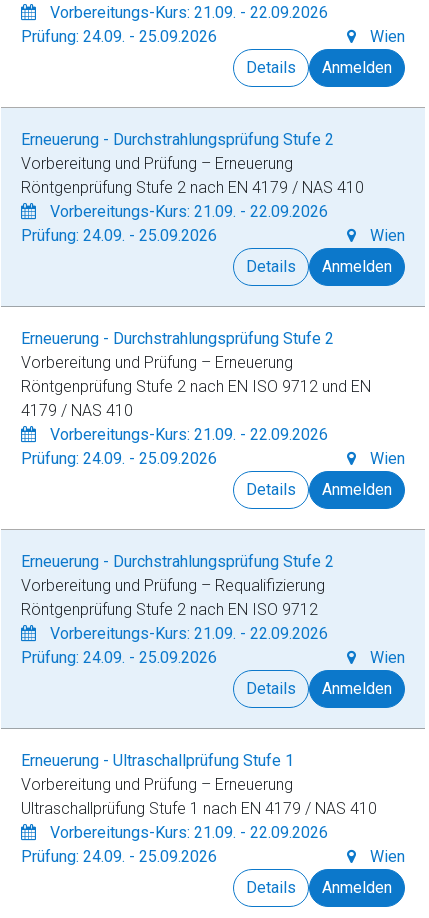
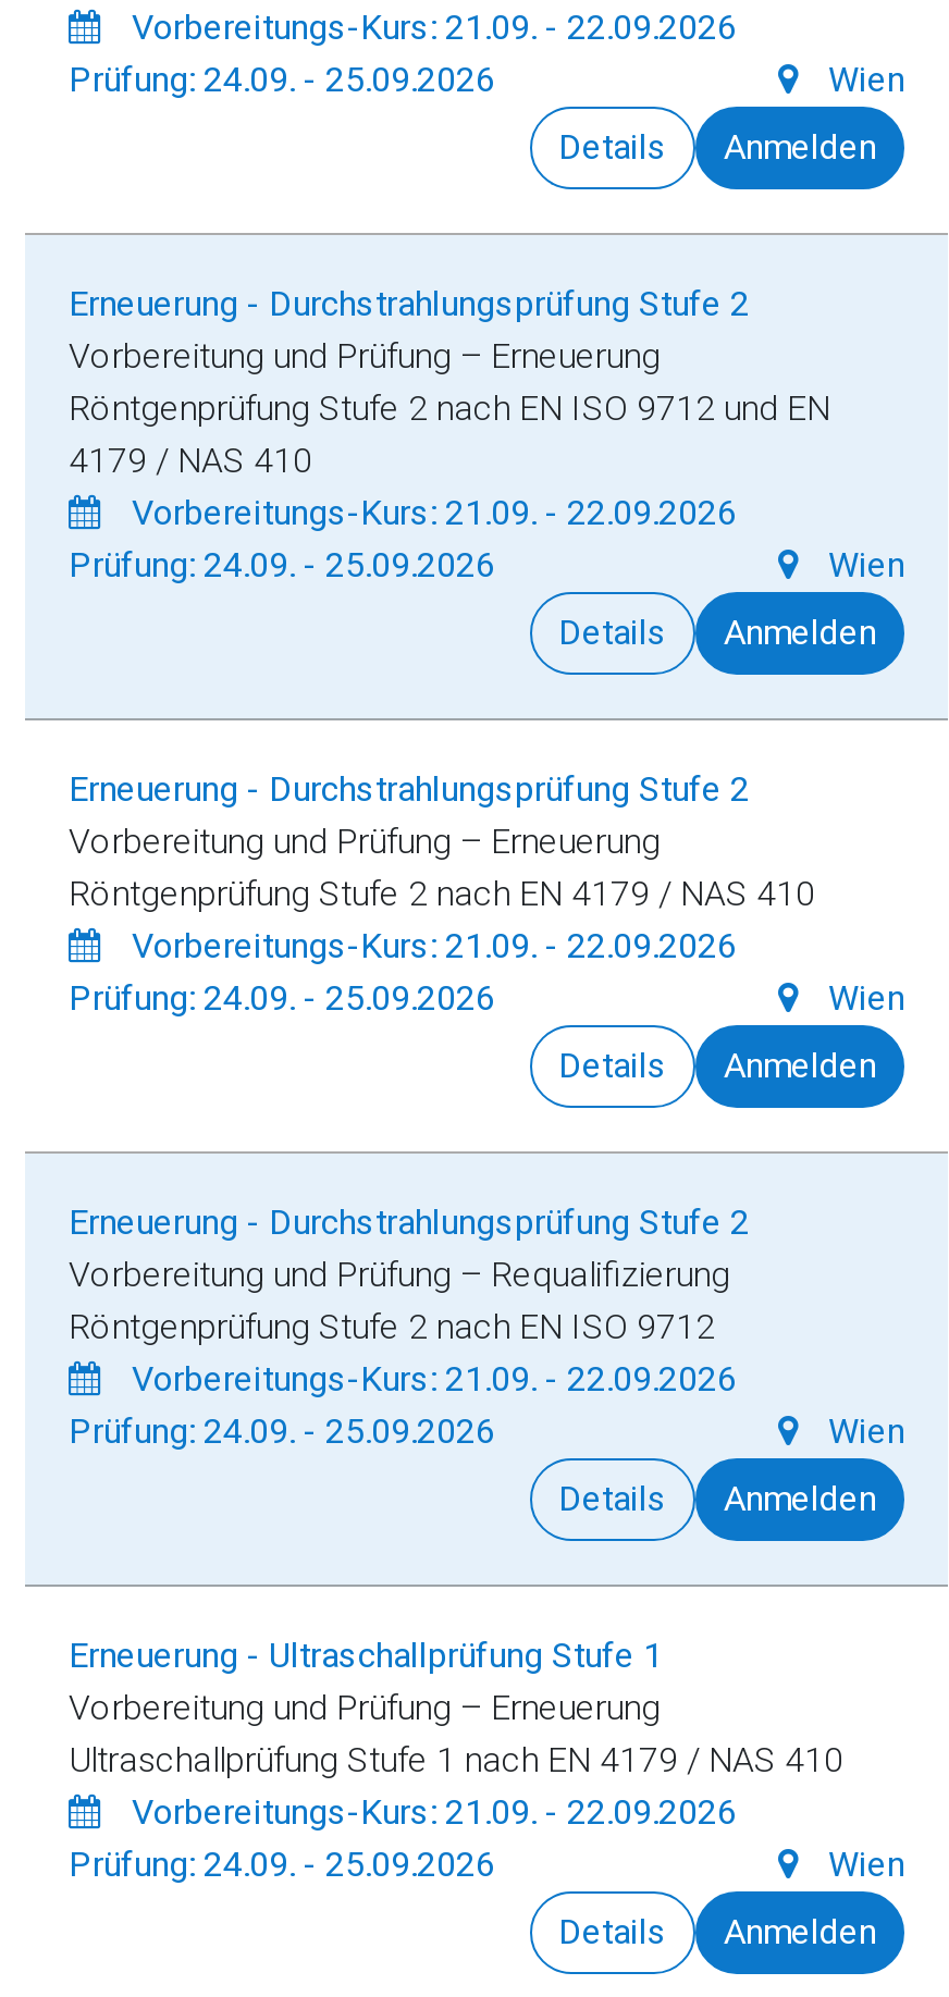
moved [21,178,364,197] -> [69,873,815,914]: Röntgenprüfung Stufe 2 nach EN 4179 / NAS 410
moved [21,202,405,372] -> [69,492,904,862]: Vorbereitungs-Kurs: 21.09. - 22.09.2026 | Prüfung: 24.09. - 25.09.2026 | Wien | Details | Anmelden | Erneuerung - Durchstrahlungsprüfung Stufe 2 | Vorbereitung und Prüfung – Erneuerung
moved [21,377,371,420] -> [69,387,830,481]: Röntgenprüfung Stufe 2 nach EN ISO 9712 und EN | 4179 / NAS 410

